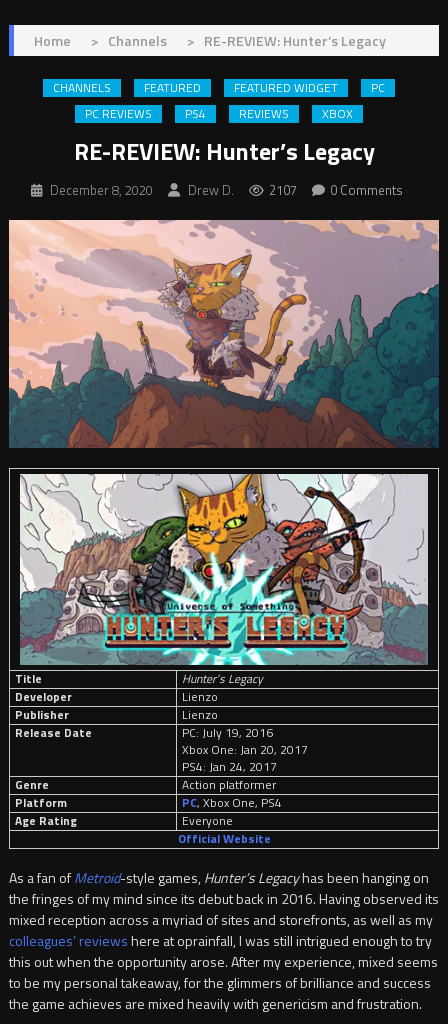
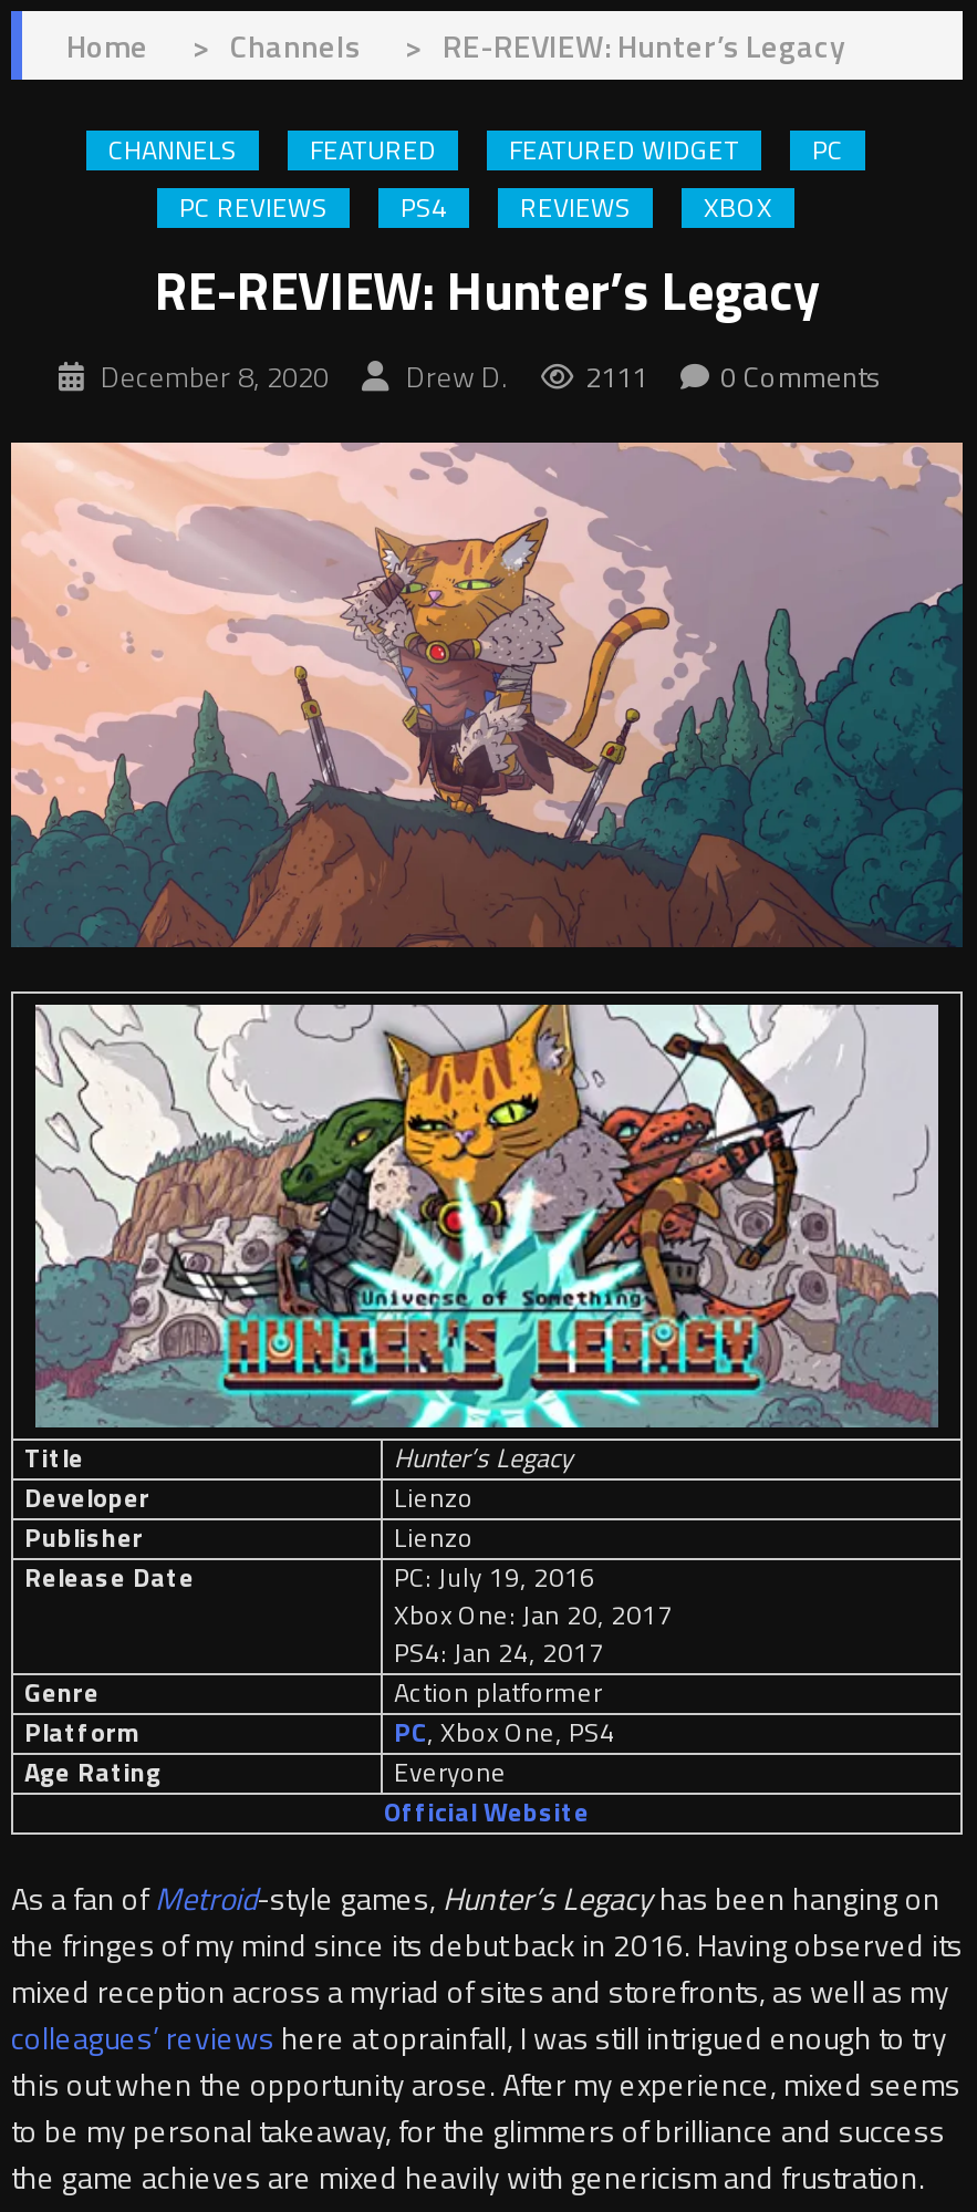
[49,180,402,200] December 8, 2020 Drew D. 2107 0 Comments -> [101,354,882,398] December 8, 2020 Drew D. 2111 0 Comments

